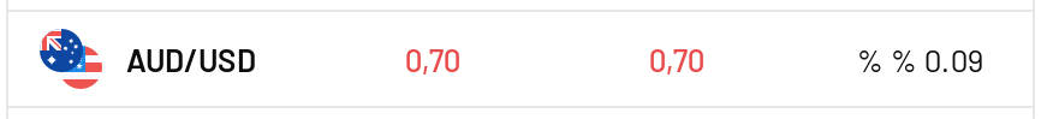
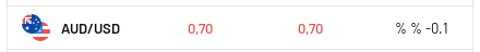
[857,40,984,78] % % 0.09 -> [395,19,448,36] % % -0.1

